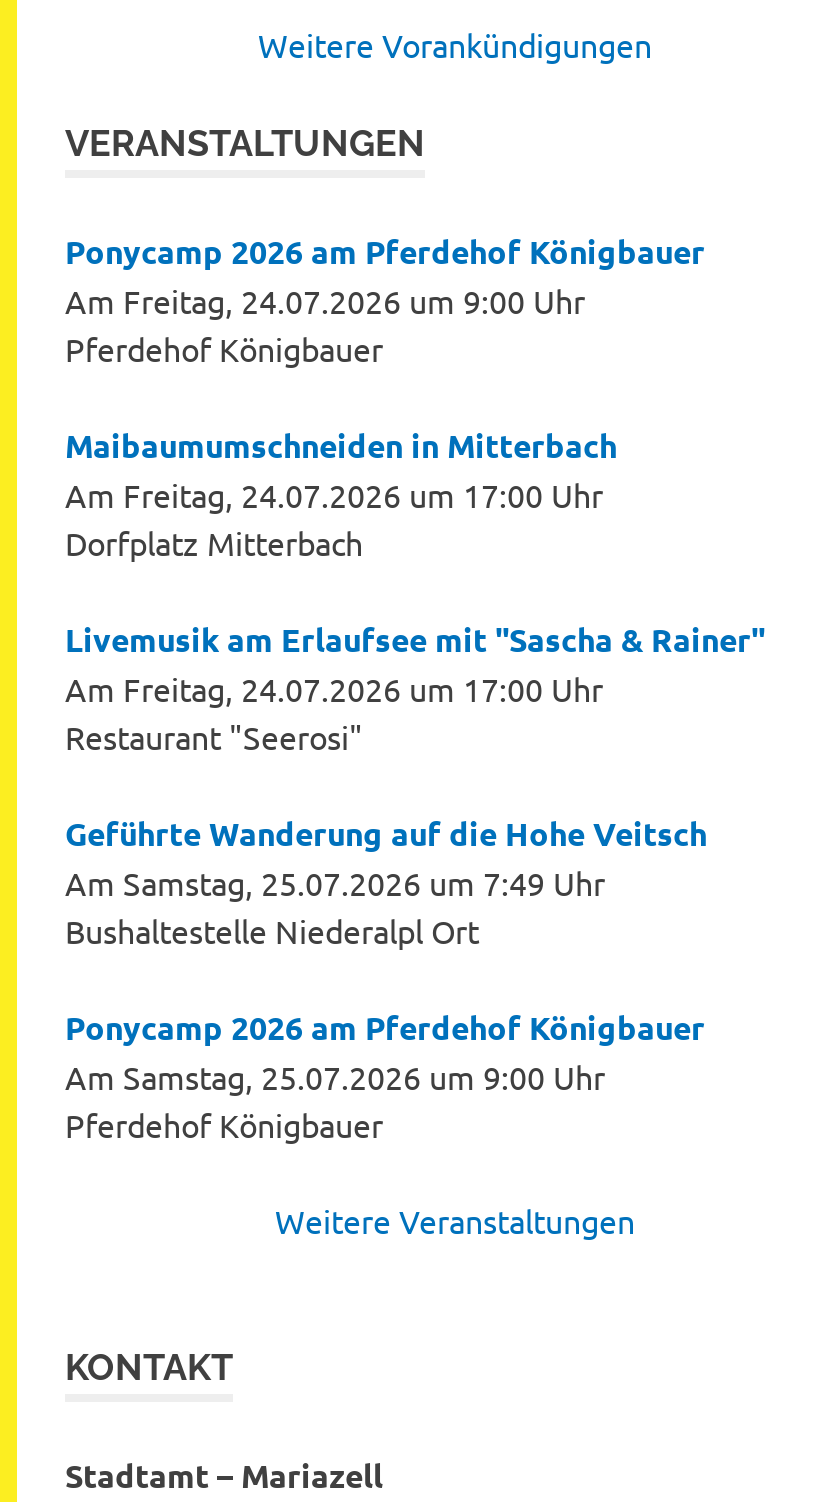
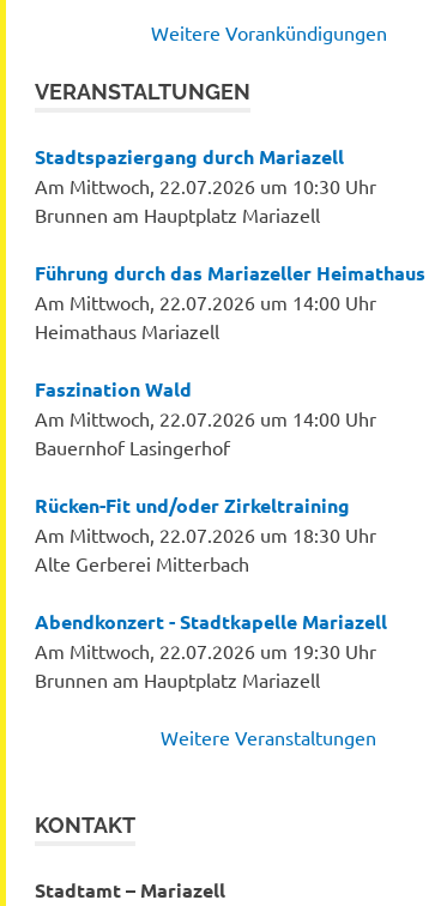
[65,229,705,367] Ponycamp 2026 am Pferdehof Königbauer | Am Freitag, 24.07.2026 um 9:00 Uhr | Pferdehof Königbauer -> [35,143,376,226] Stadtspaziergang durch Mariazell | Am Mittwoch, 22.07.2026 um 10:30 Uhr | Brunnen am Hauptplatz Mariazell
[65,423,617,561] Maibaumumschneiden in Mitterbach | Am Freitag, 24.07.2026 um 17:00 Uhr | Dorfplatz Mitterbach -> [35,260,425,342] Führung durch das Mariazeller Heimathaus | Am Mittwoch, 22.07.2026 um 14:00 Uhr | Heimathaus Mariazell
[65,617,765,755] Livemusik am Erlaufsee mit "Sascha & Rainer" | Am Freitag, 24.07.2026 um 17:00 Uhr | Restaurant "Seerosi" -> [35,376,376,459] Faszination Wald | Am Mittwoch, 22.07.2026 um 14:00 Uhr | Bauernhof Lasingerhof
[65,811,707,949] Geführte Wanderung auf die Hohe Veitsch | Am Samstag, 25.07.2026 um 7:49 Uhr | Bushaltestelle Niederalpl Ort -> [35,492,376,575] Rücken-Fit und/oder Zirkeltraining | Am Mittwoch, 22.07.2026 um 18:30 Uhr | Alte Gerberei Mitterbach
[65,1005,705,1143] Ponycamp 2026 am Pferdehof Königbauer | Am Samstag, 25.07.2026 um 9:00 Uhr | Pferdehof Königbauer -> [35,608,387,691] Abendkonzert - Stadtkapelle Mariazell | Am Mittwoch, 22.07.2026 um 19:30 Uhr | Brunnen am Hauptplatz Mariazell

